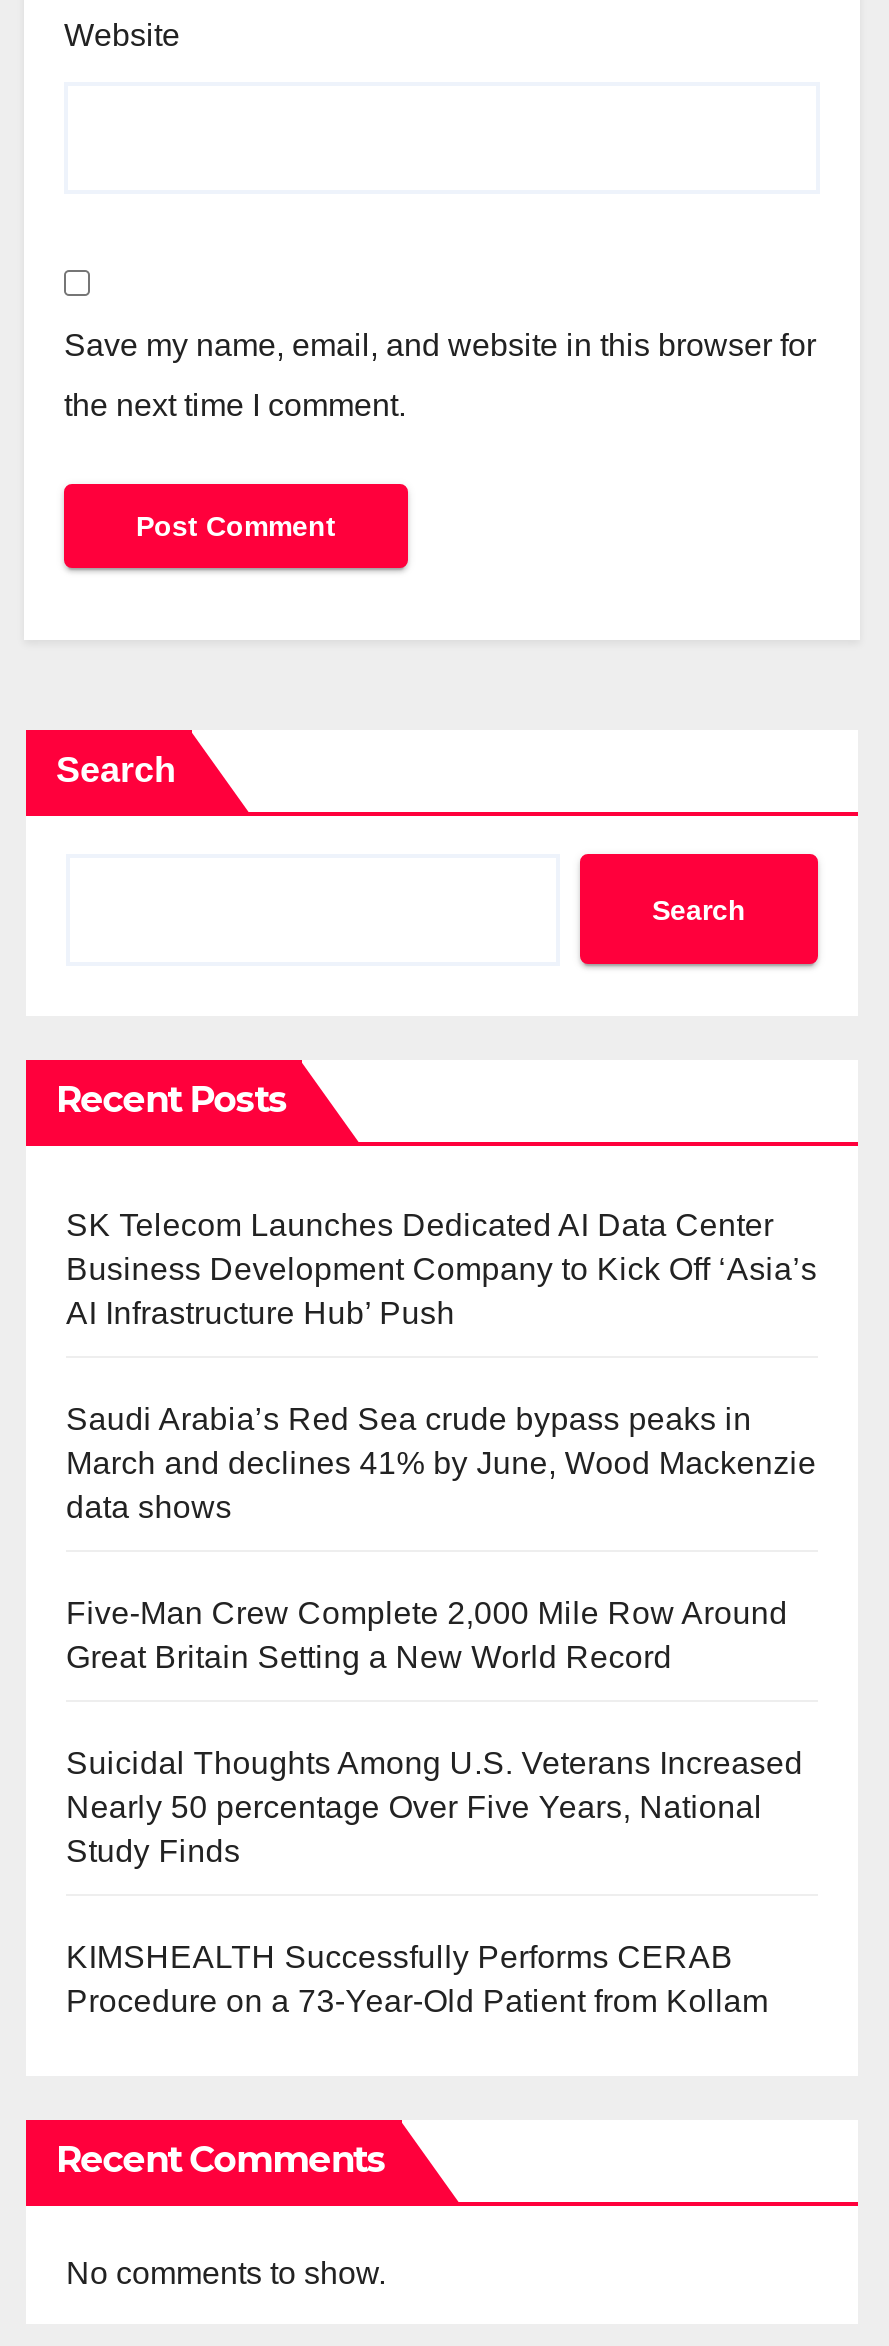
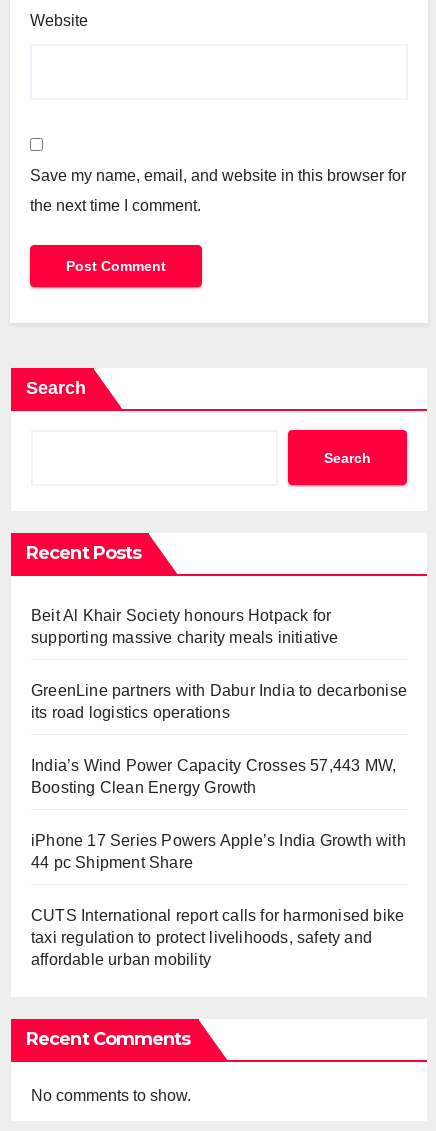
[66,1209,817,1331] SK Telecom Launches Dedicated AI Data Center | Business Development Company to Kick Off ‘Asia’s | AI Infrastructure Hub’ Push -> [31,607,339,646] Beit Al Khair Society honours Hotpack for | supporting massive charity meals initiative
[66,1403,816,1525] Saudi Arabia’s Red Sea crude bypass peaks in | March and declines 41% by June, Wood Mackenzie | data shows -> [31,682,407,721] GreenLine partners with Dabur India to decarbonise | its road logistics operations
[66,1597,788,1675] Five-Man Crew Complete 2,000 Mile Row Around | Great Britain Setting a New World Record -> [31,757,396,796] India’s Wind Power Capacity Crosses 57,443 MW, | Boosting Clean Energy Growth
[66,1747,803,1869] Suicidal Thoughts Among U.S. Veterans Increased | Nearly 50 percentage Over Five Years, National | Study Finds -> [31,832,406,871] iPhone 17 Series Powers Apple’s India Growth with | 44 pc Shipment Share
[66,1941,768,2019] KIMSHEALTH Successfully Performs CERAB | Procedure on a 73-Year-Old Patient from Kollam -> [31,907,404,968] CUTS International report calls for harmonised bike | taxi regulation to protect livelihoods, safety and | affordable urban mobility

